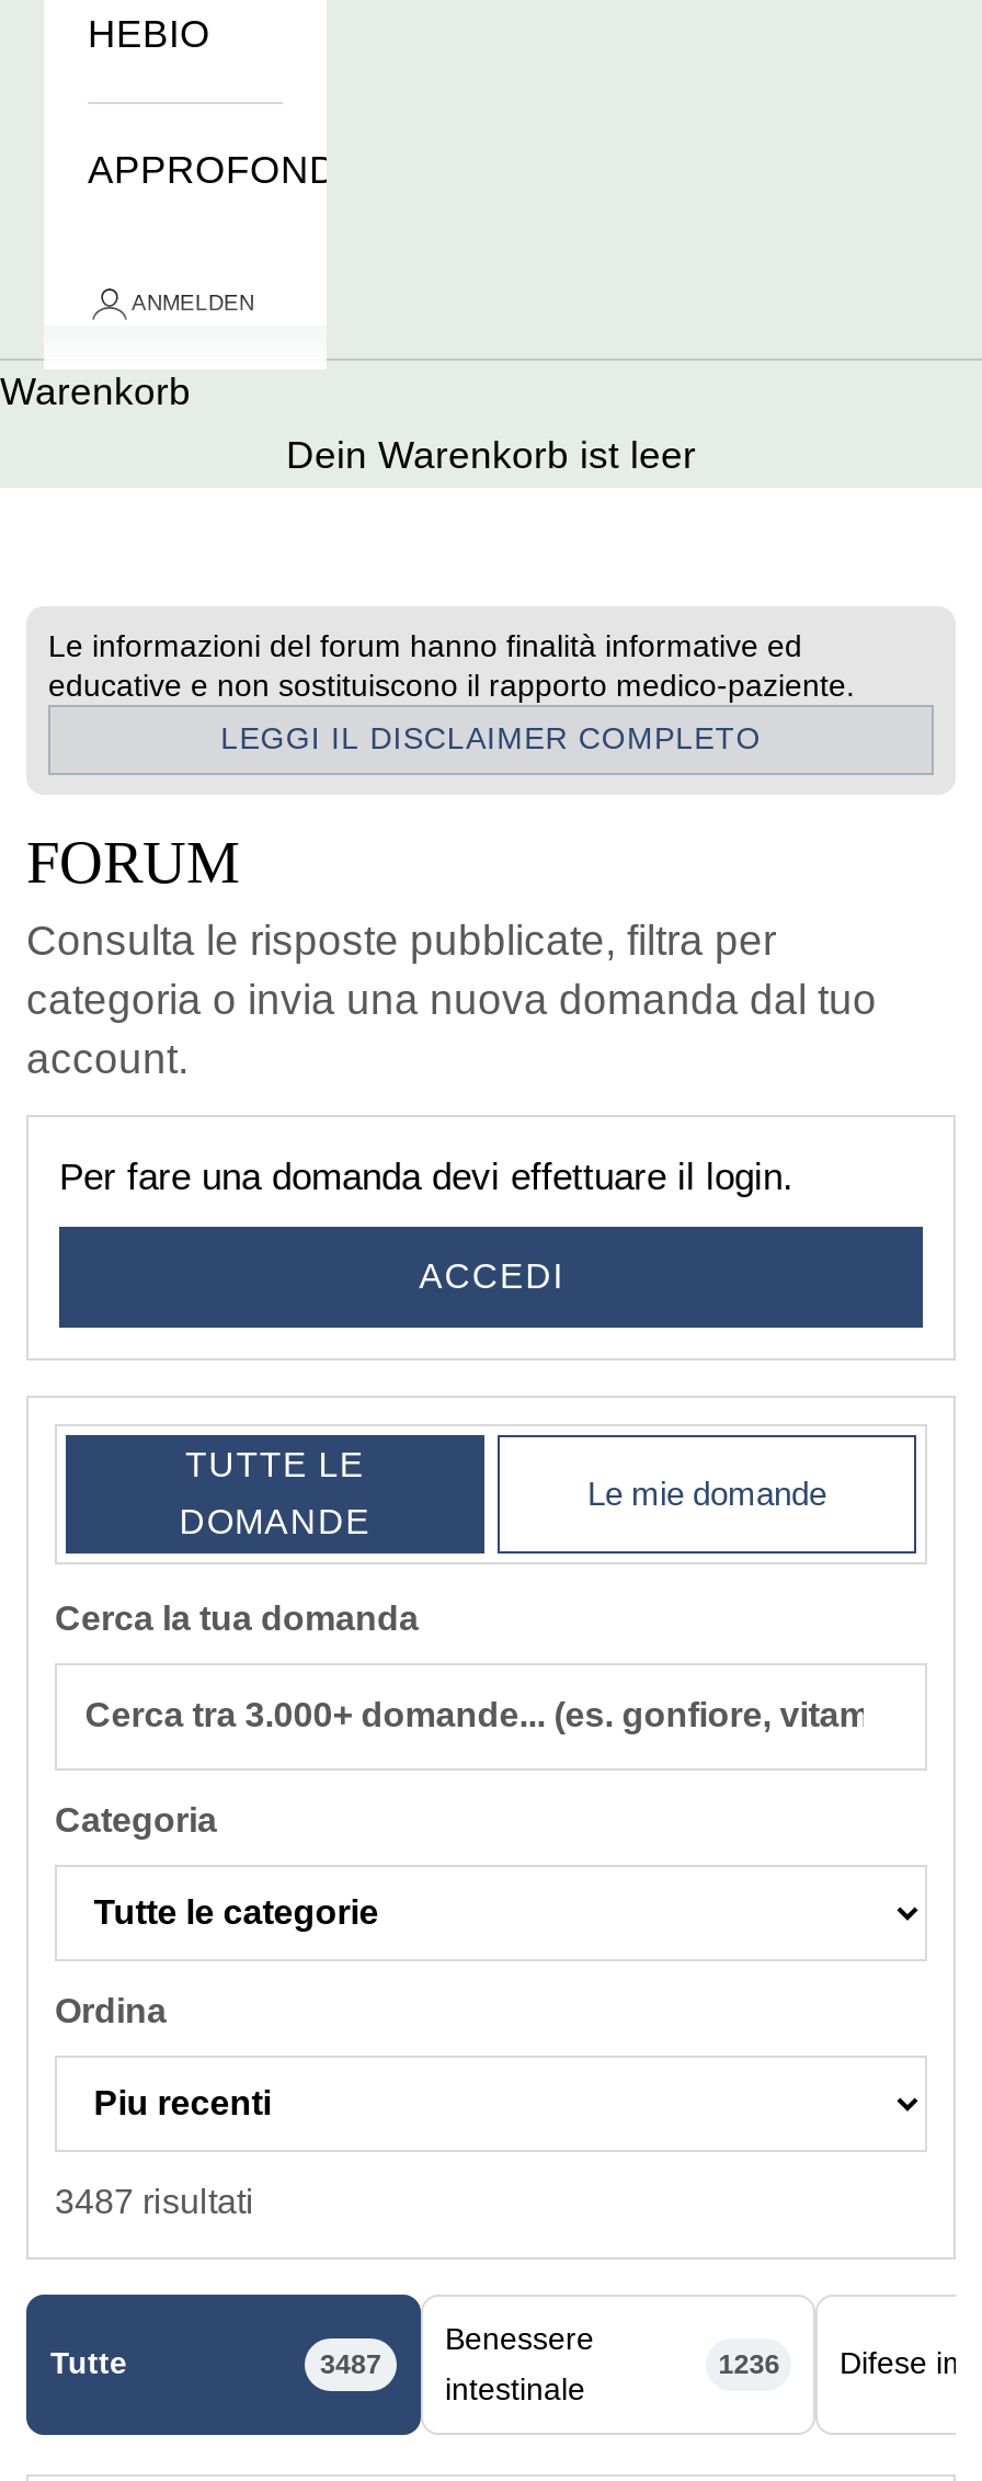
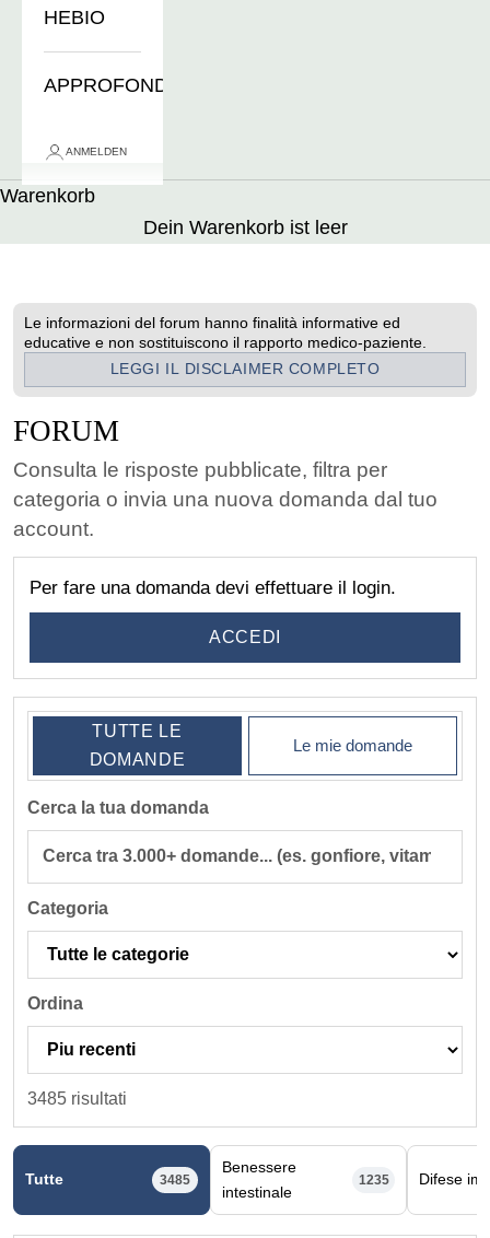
[55,2182,254,2219] 3487 risultati -> [27,1089,127,1107] 3485 risultati
[320,2348,381,2379] 3487 -> [160,1172,190,1187] 3485
[718,2348,780,2379] 1236 -> [358,1172,389,1187] 1235

